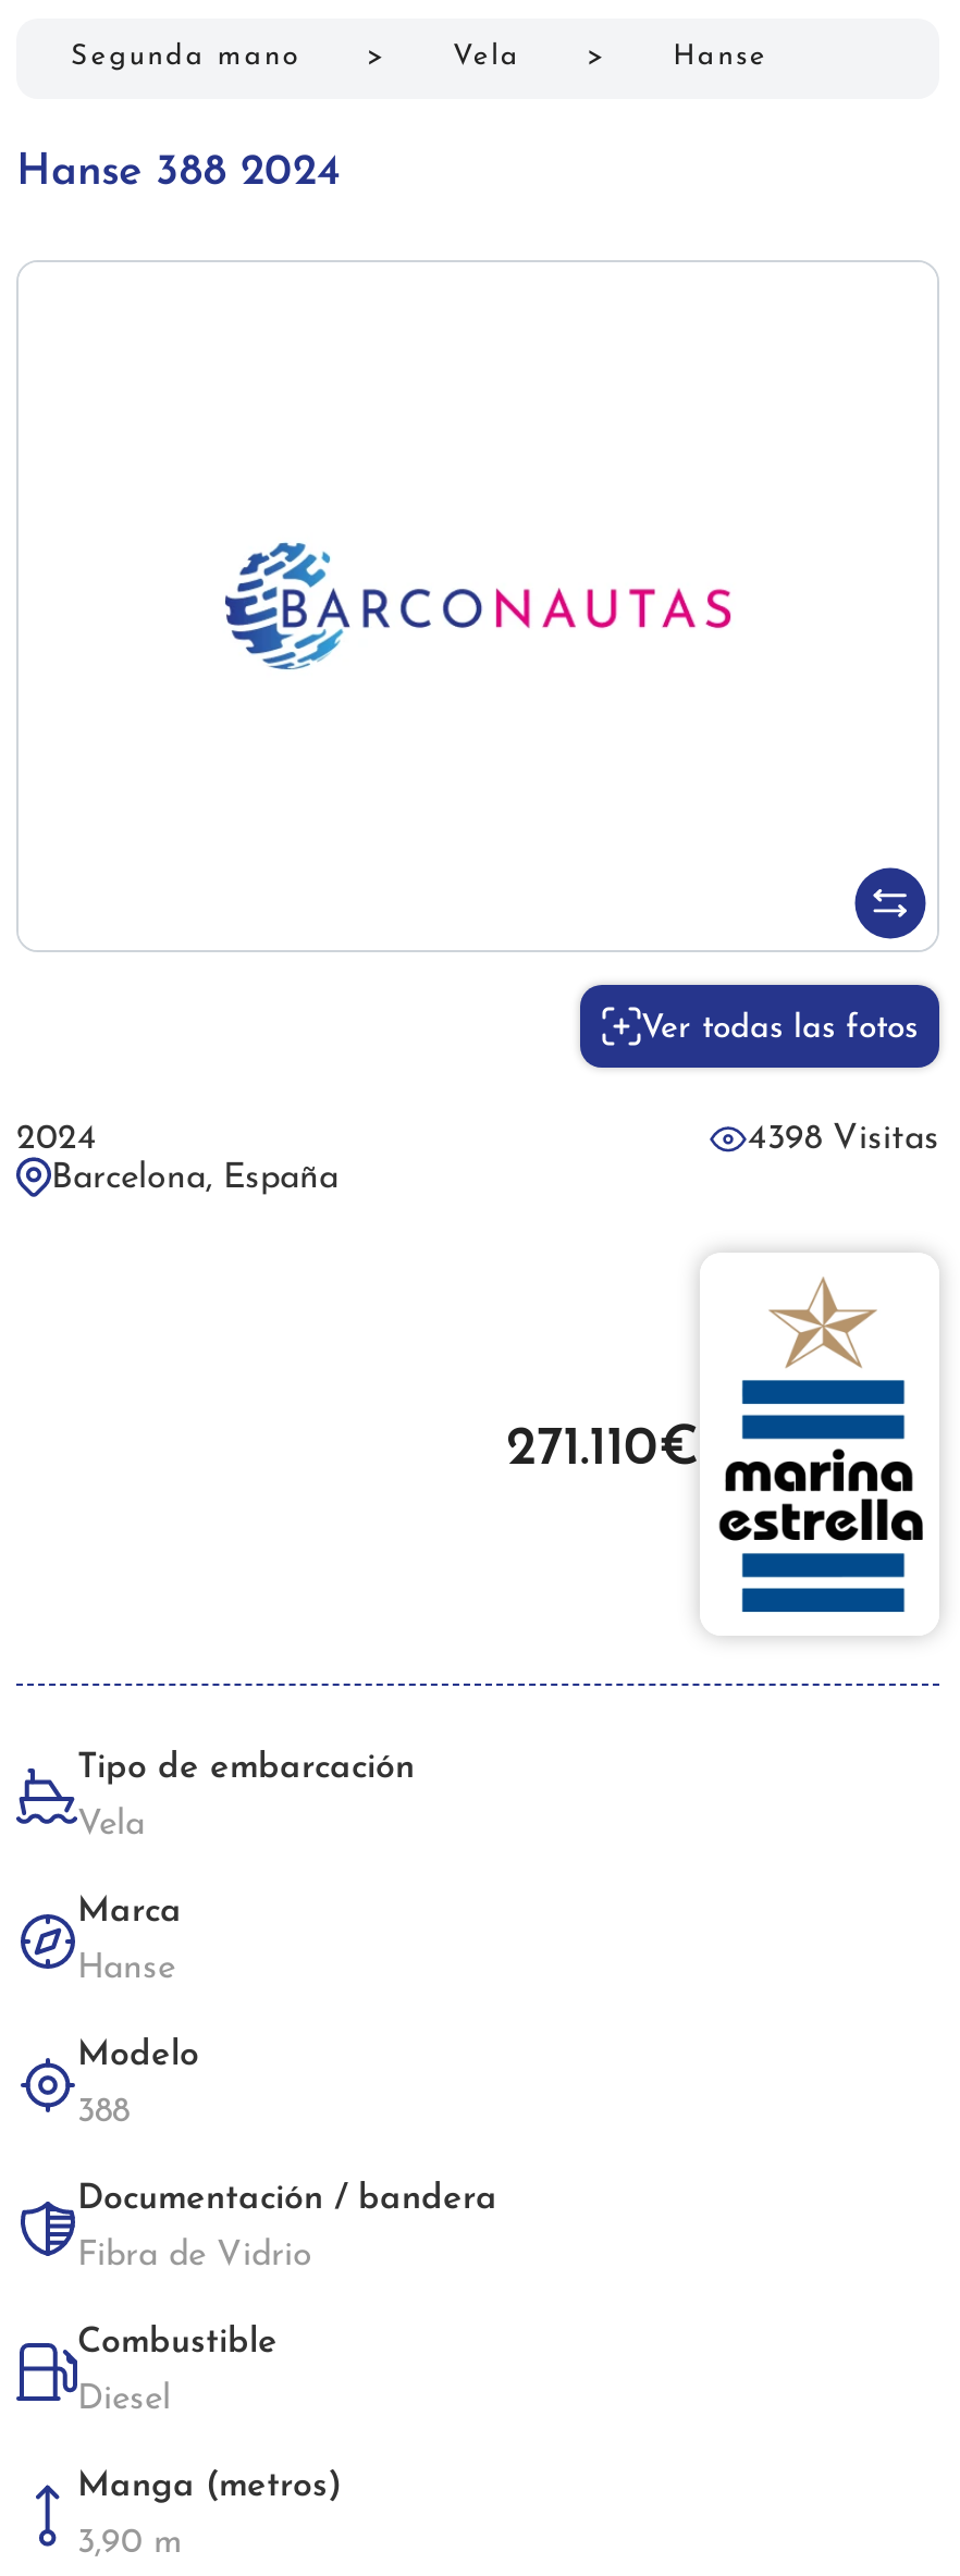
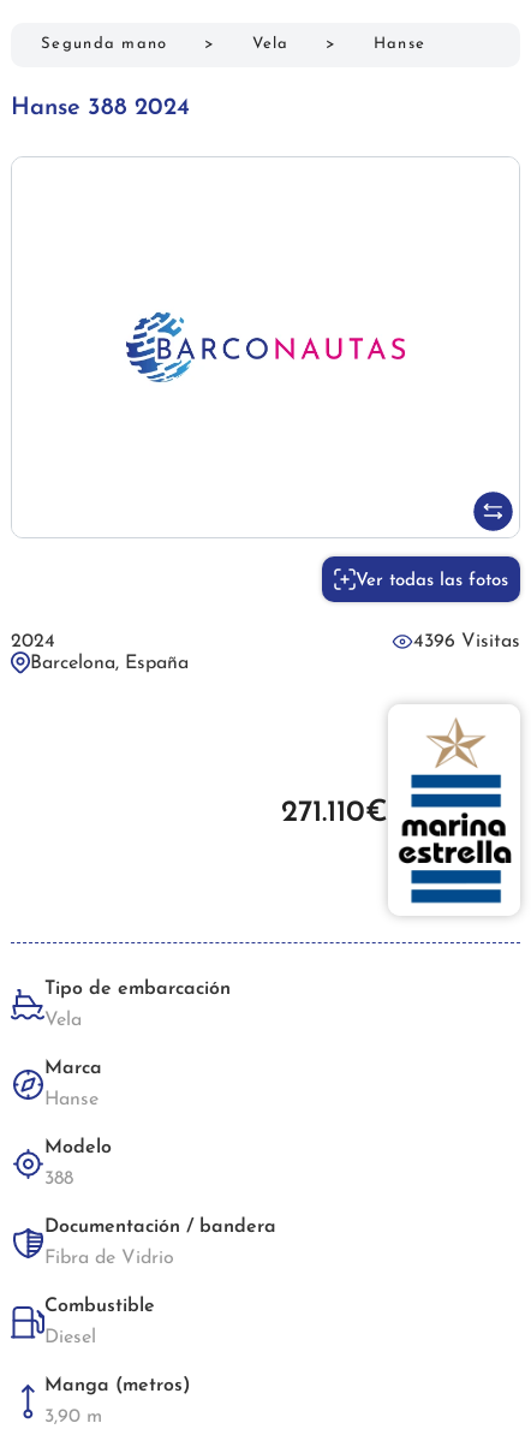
[748,1122,939,1157] 4398 Visitas -> [413,632,520,652] 4396 Visitas

